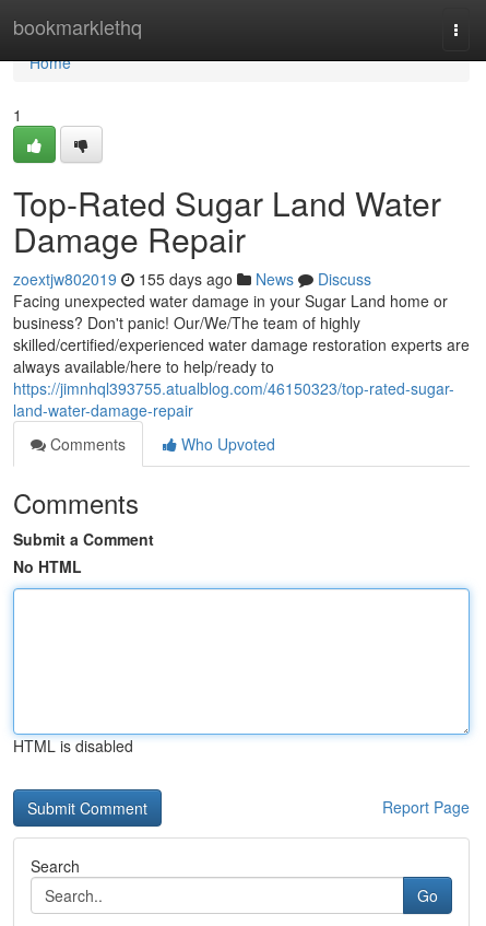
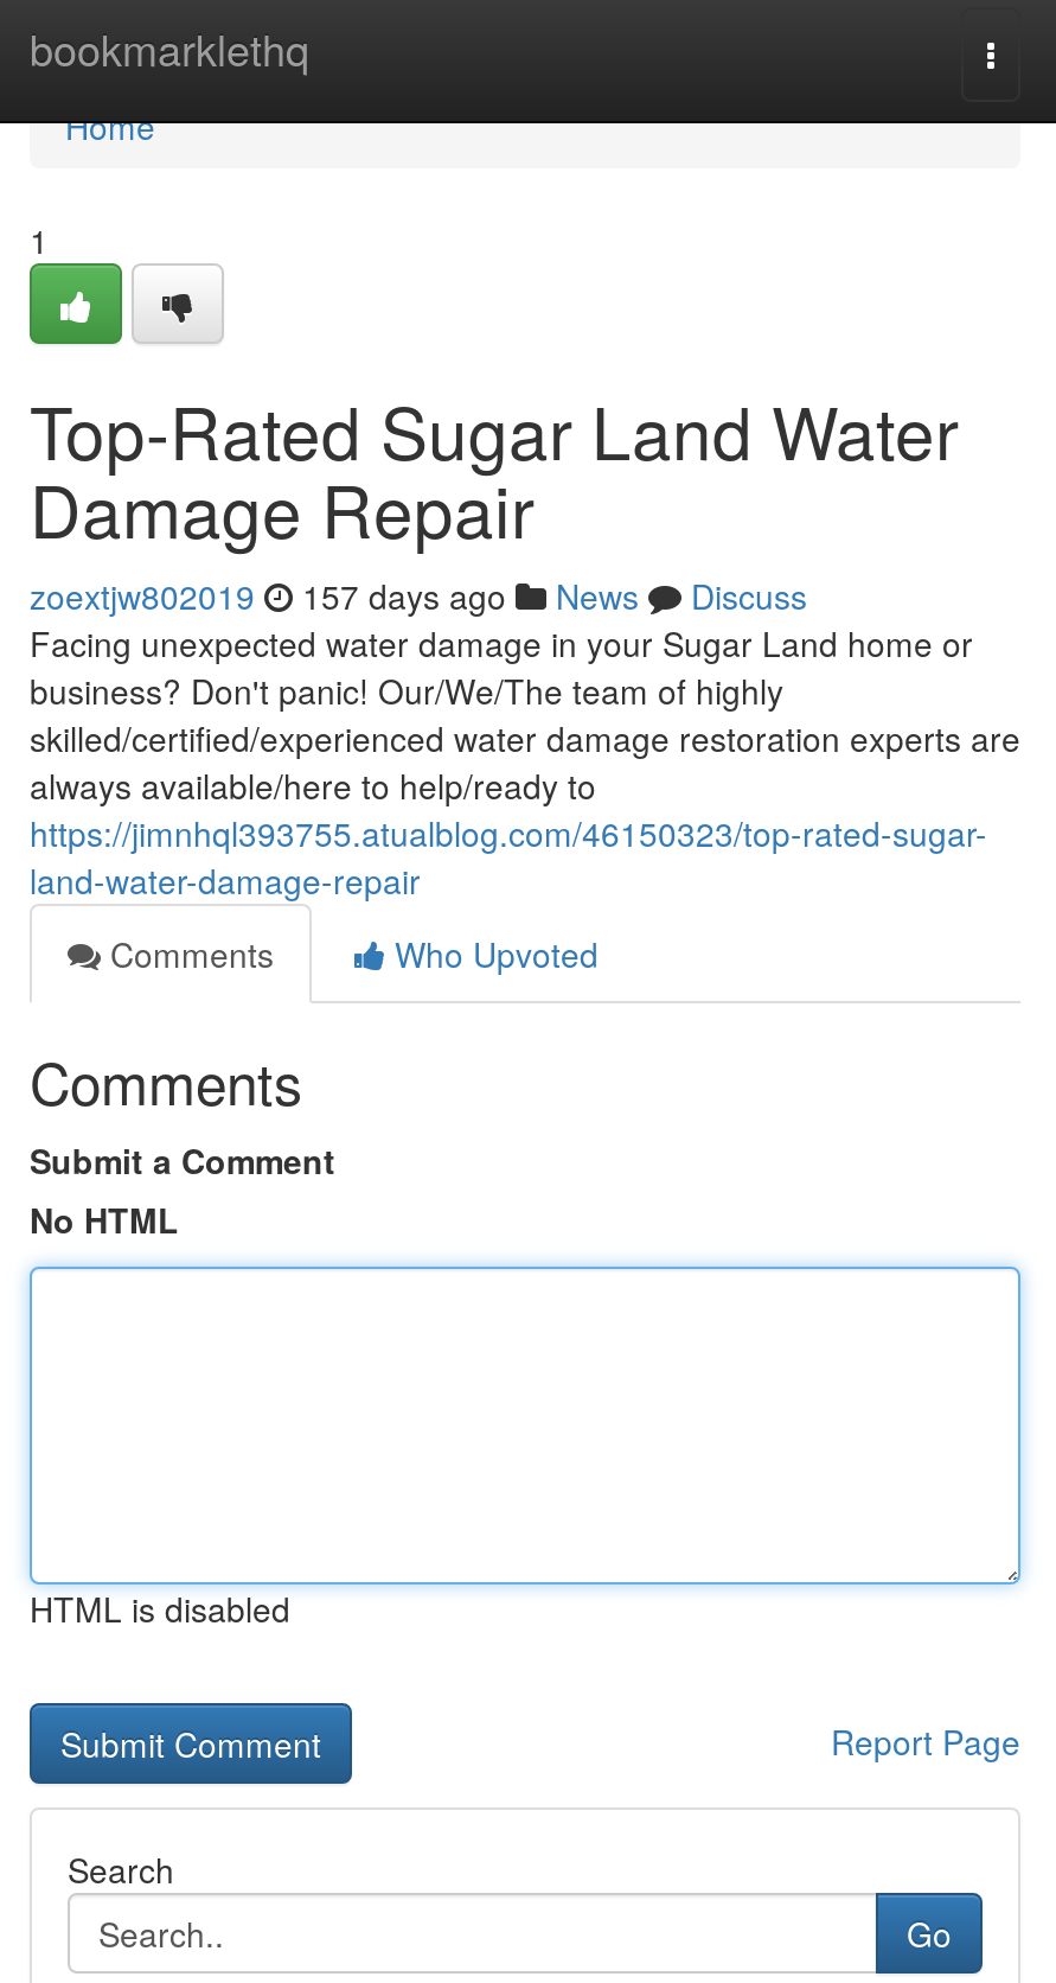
[13,268,371,290] zoextjw802019 155 days ago News Discuss -> [30,572,807,619] zoextjw802019 157 days ago News Discuss

